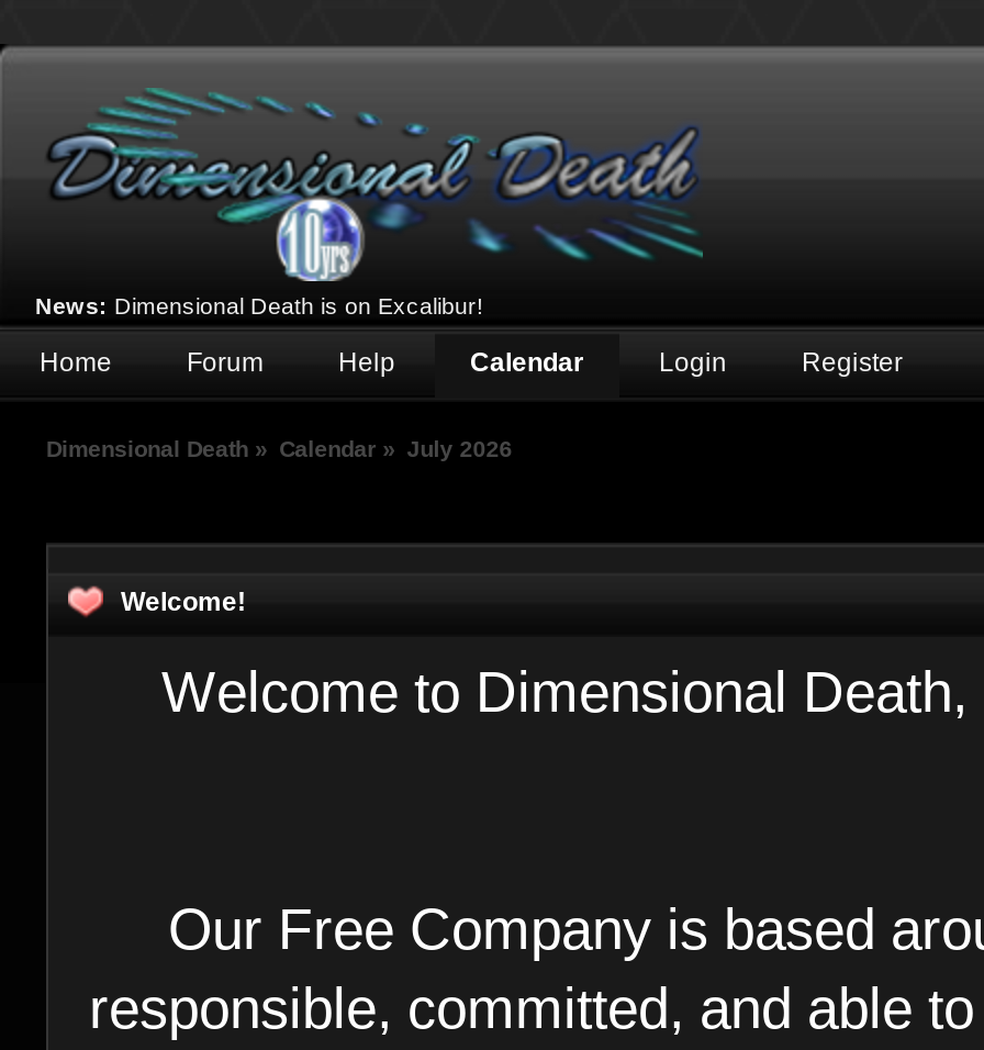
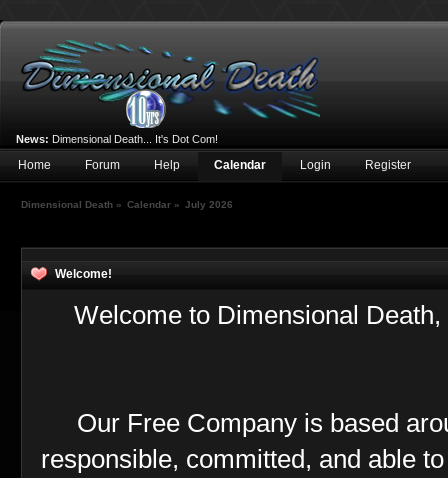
[35,292,483,319] News: Dimensional Death is on Excalibur! -> [16,133,218,145] News: Dimensional Death... It's Dot Com!

